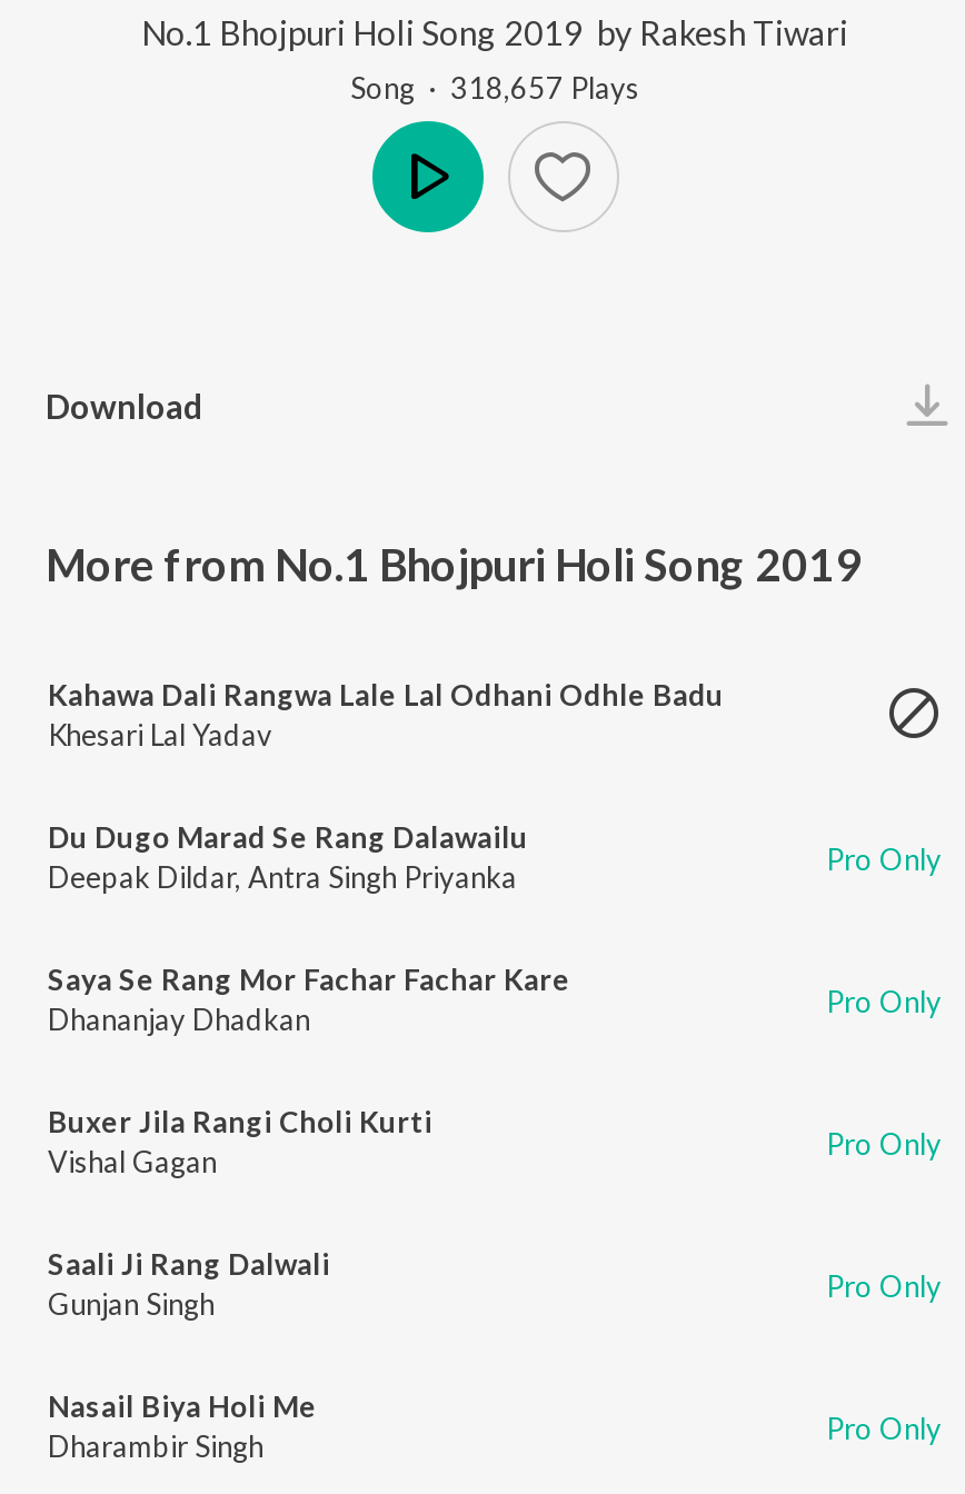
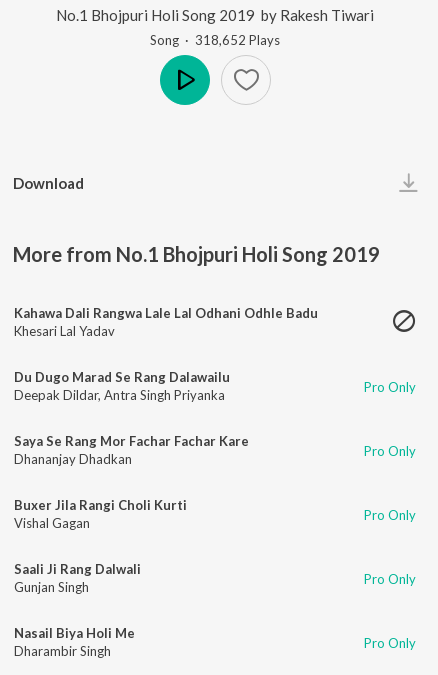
[350,70,639,106] Song · 318,657 Plays -> [150,32,280,48] Song · 318,652 Plays

